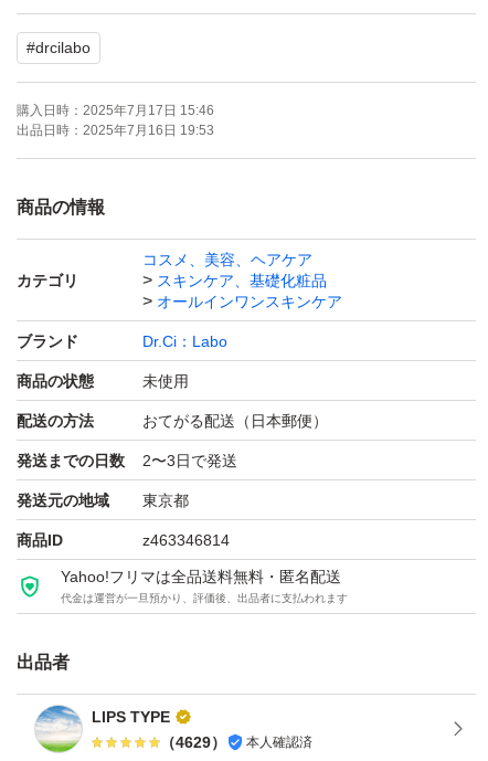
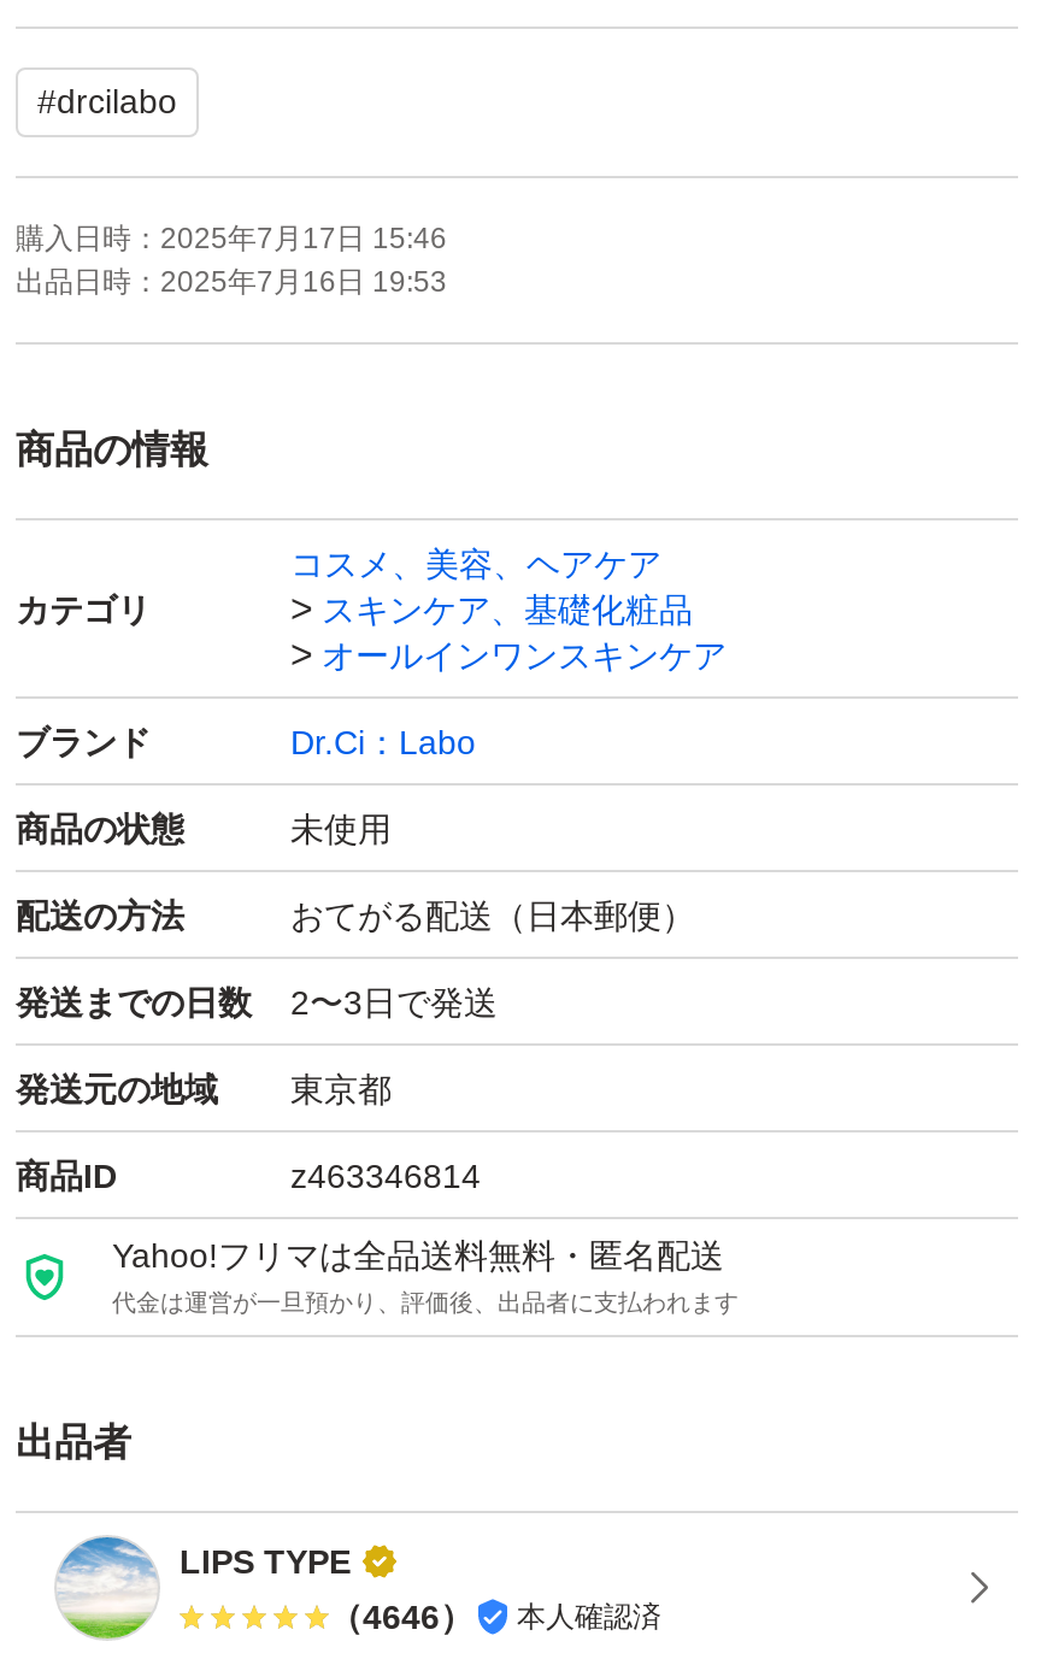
[160,733,312,751] （4629） 本人確認済 -> [329,1597,661,1636] （4646） 本人確認済

